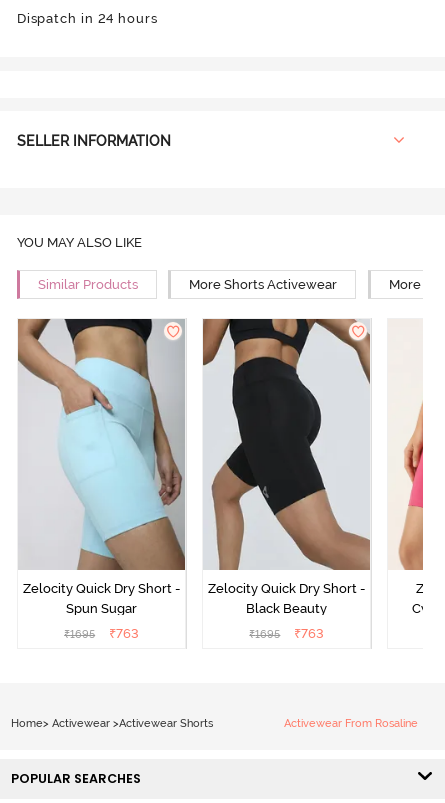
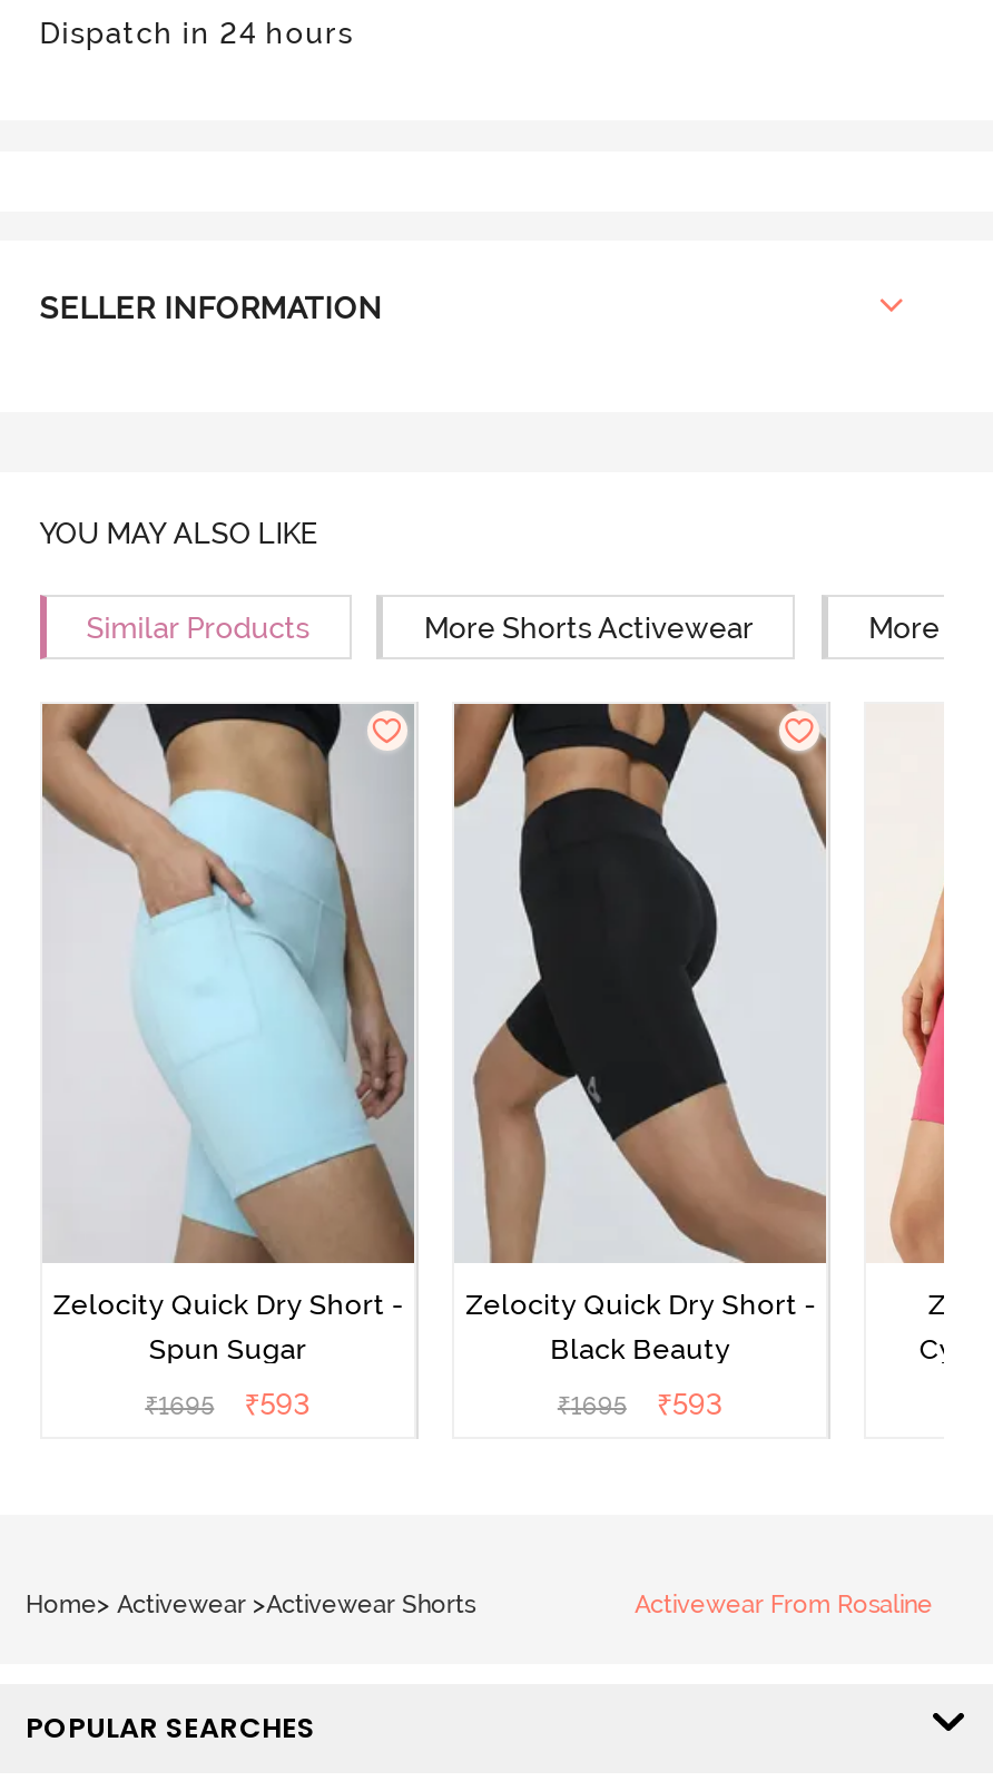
[109,626,139,641] ₹763 -> [244,1388,311,1421] ₹593
[294,626,324,641] ₹763 -> [657,1388,723,1421] ₹593

